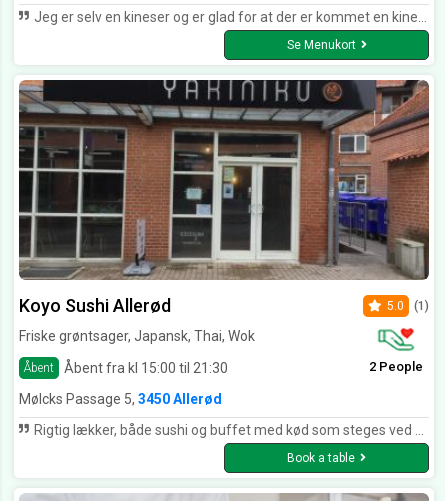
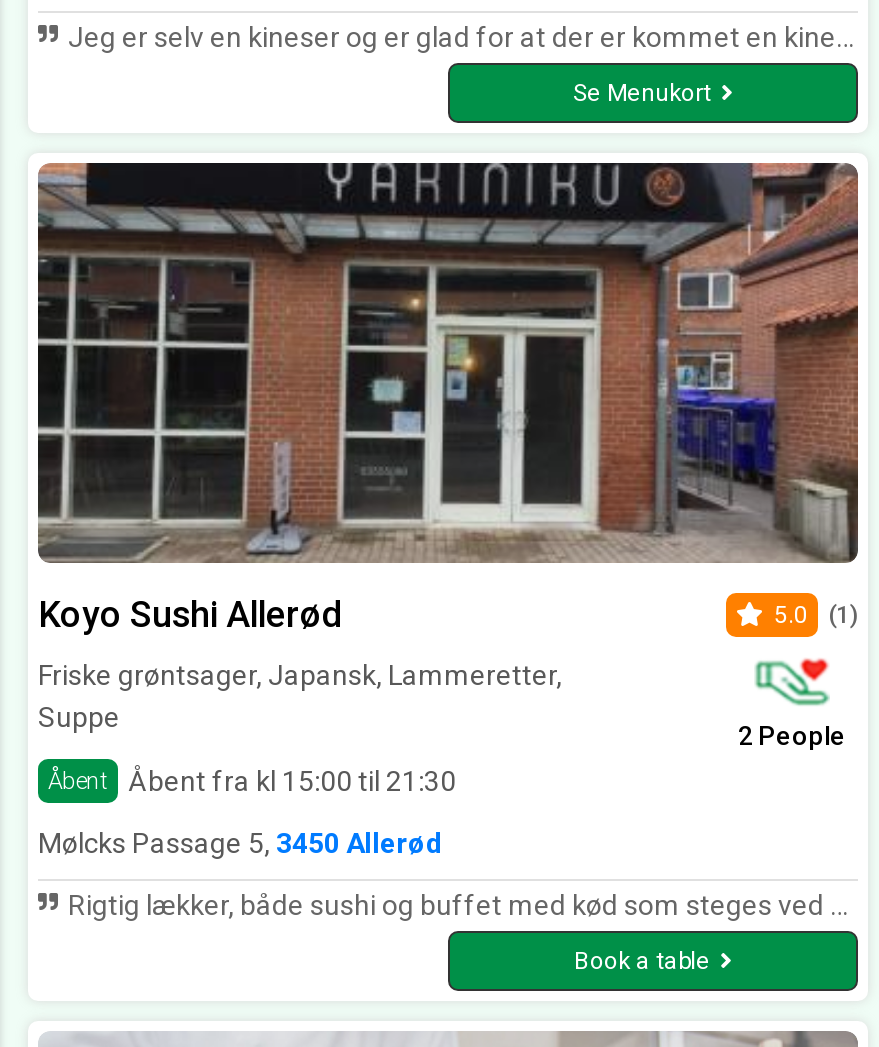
[19,328,255,344] Friske grøntsager, Japansk, Thai, Wok -> [38,659,562,733] Friske grøntsager, Japansk, Lammeretter, | Suppe

